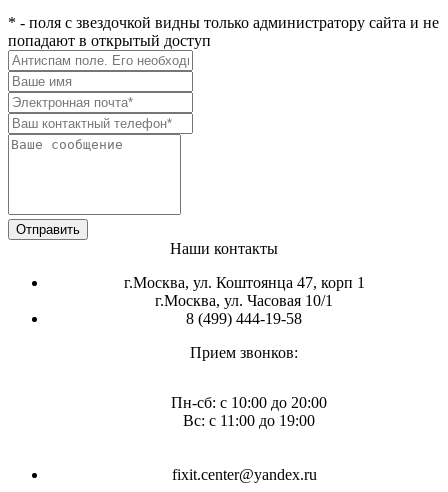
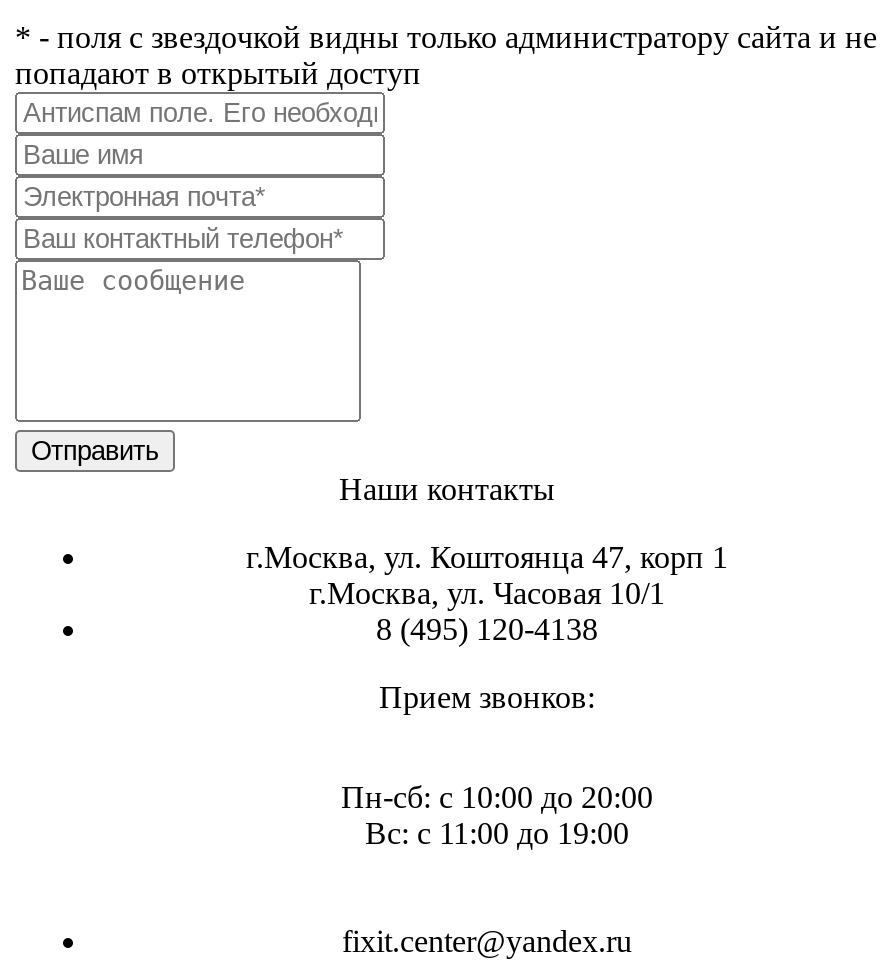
[186,310,302,327] 8 (499) 444-19-58 -> [376,612,598,646] 8 (495) 120-4138

